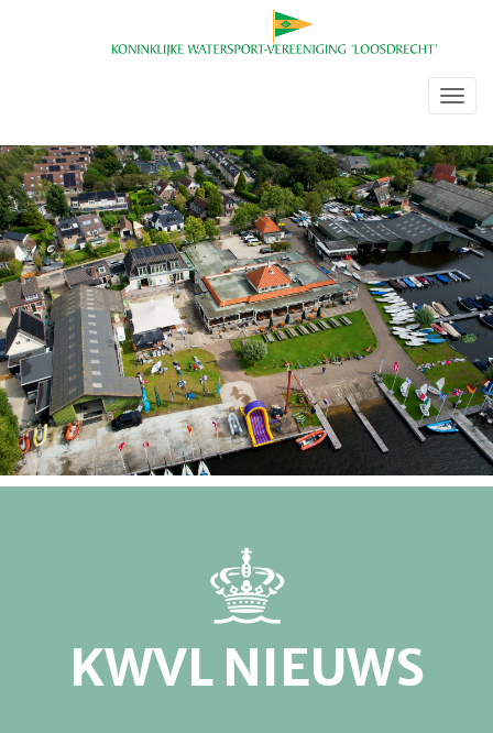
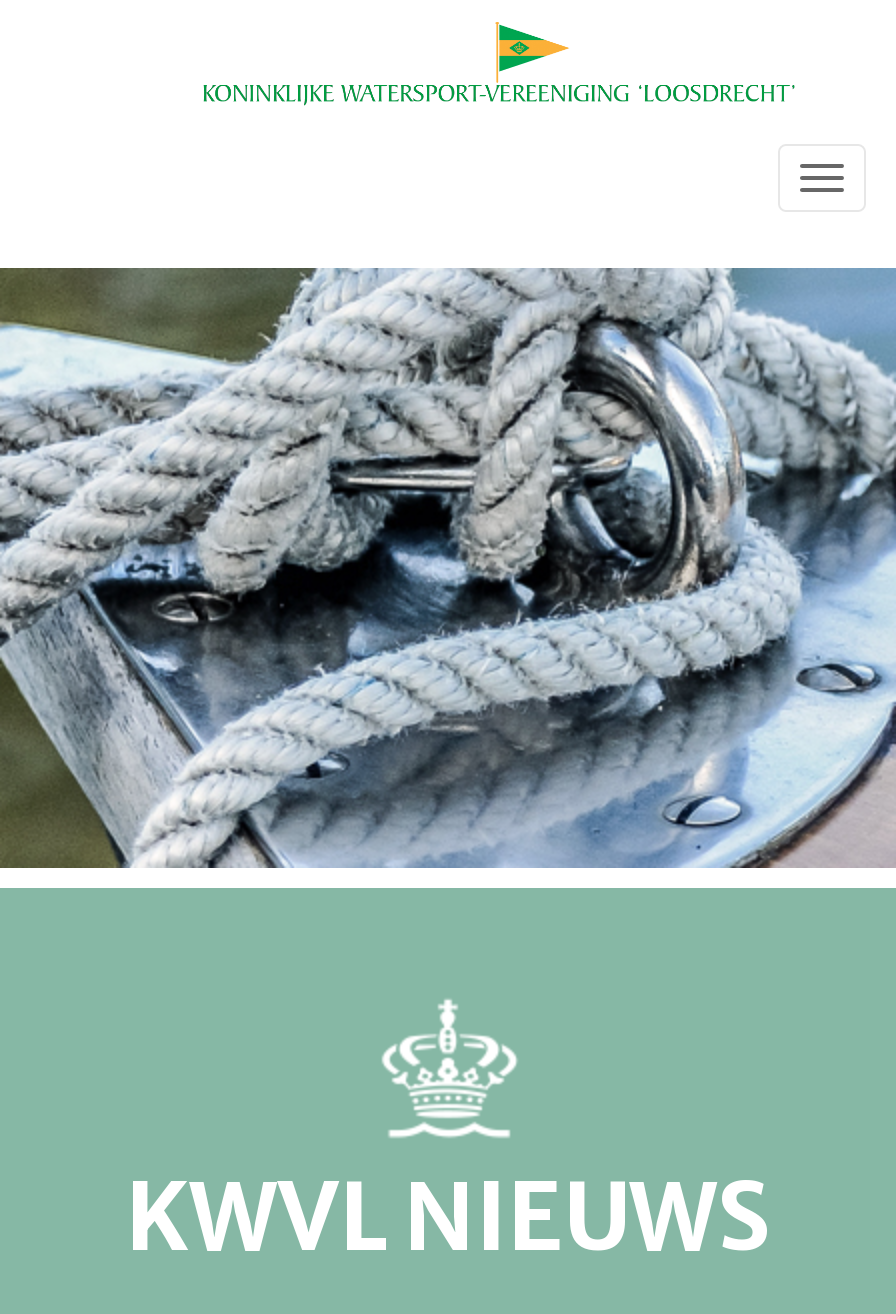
[3,144,490,477] [image] -> [6,266,890,870] [image]

